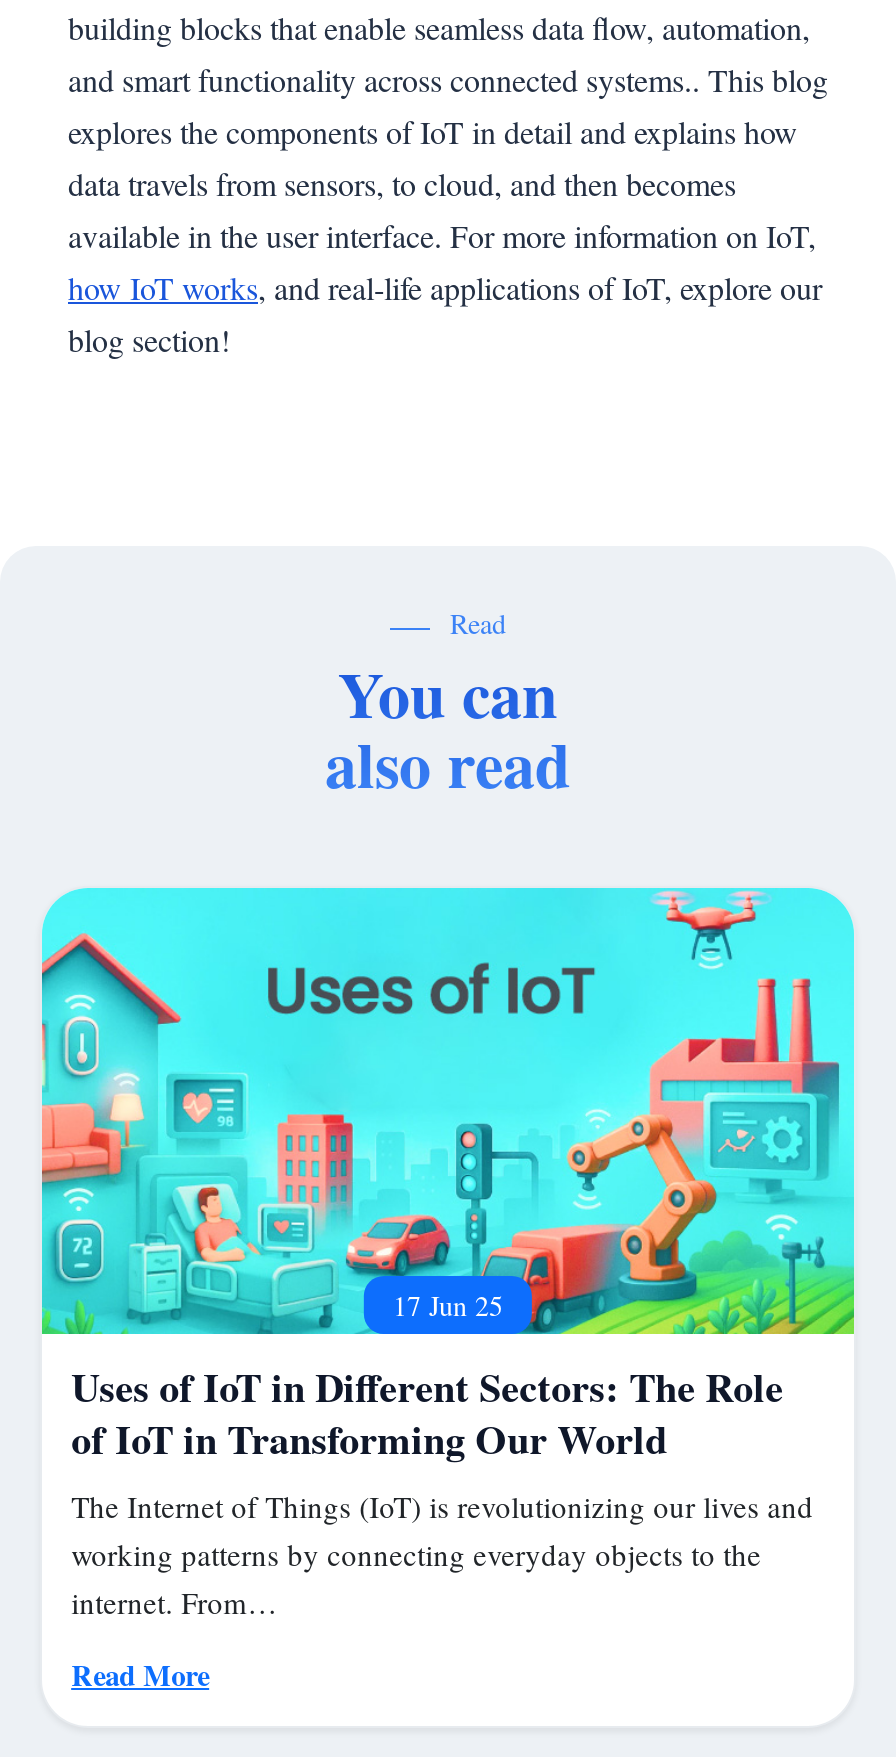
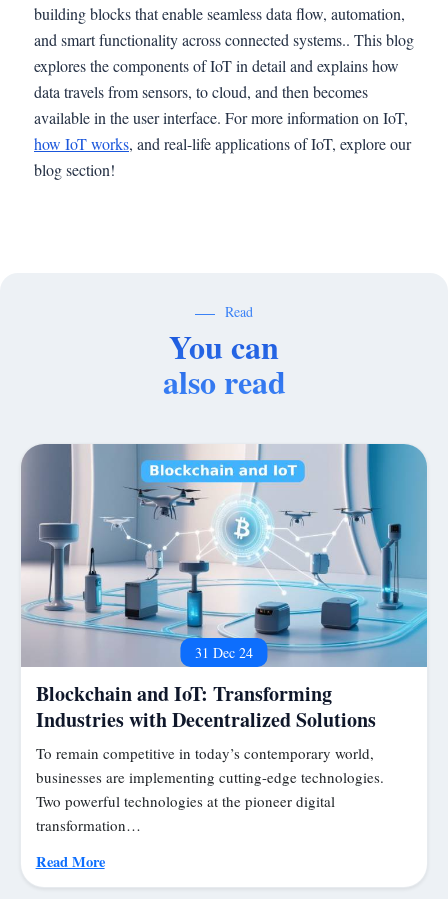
[40,886,856,1336] [image] | 17 Jun 25 -> [20,443,427,668] [image] | 31 Dec 24
[71,1358,813,1621] Uses of IoT in Different Sectors: The Role | of IoT in Transforming Our World | The Internet of Things (IoT) is revolutionizing our lives and | working patterns by connecting everyday objects to the | internet. From… -> [36,679,384,834] Blockchain and IoT: Transforming | Industries with Decentralized Solutions | To remain competitive in today’s contemporary world, | businesses are implementing cutting-edge technologies. | Two powerful technologies at the pioneer digital | transformation…

